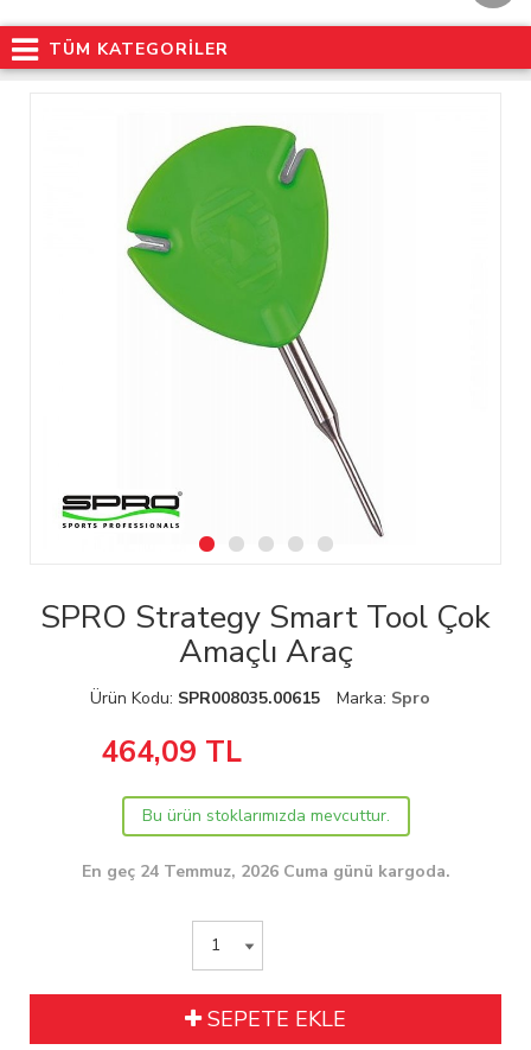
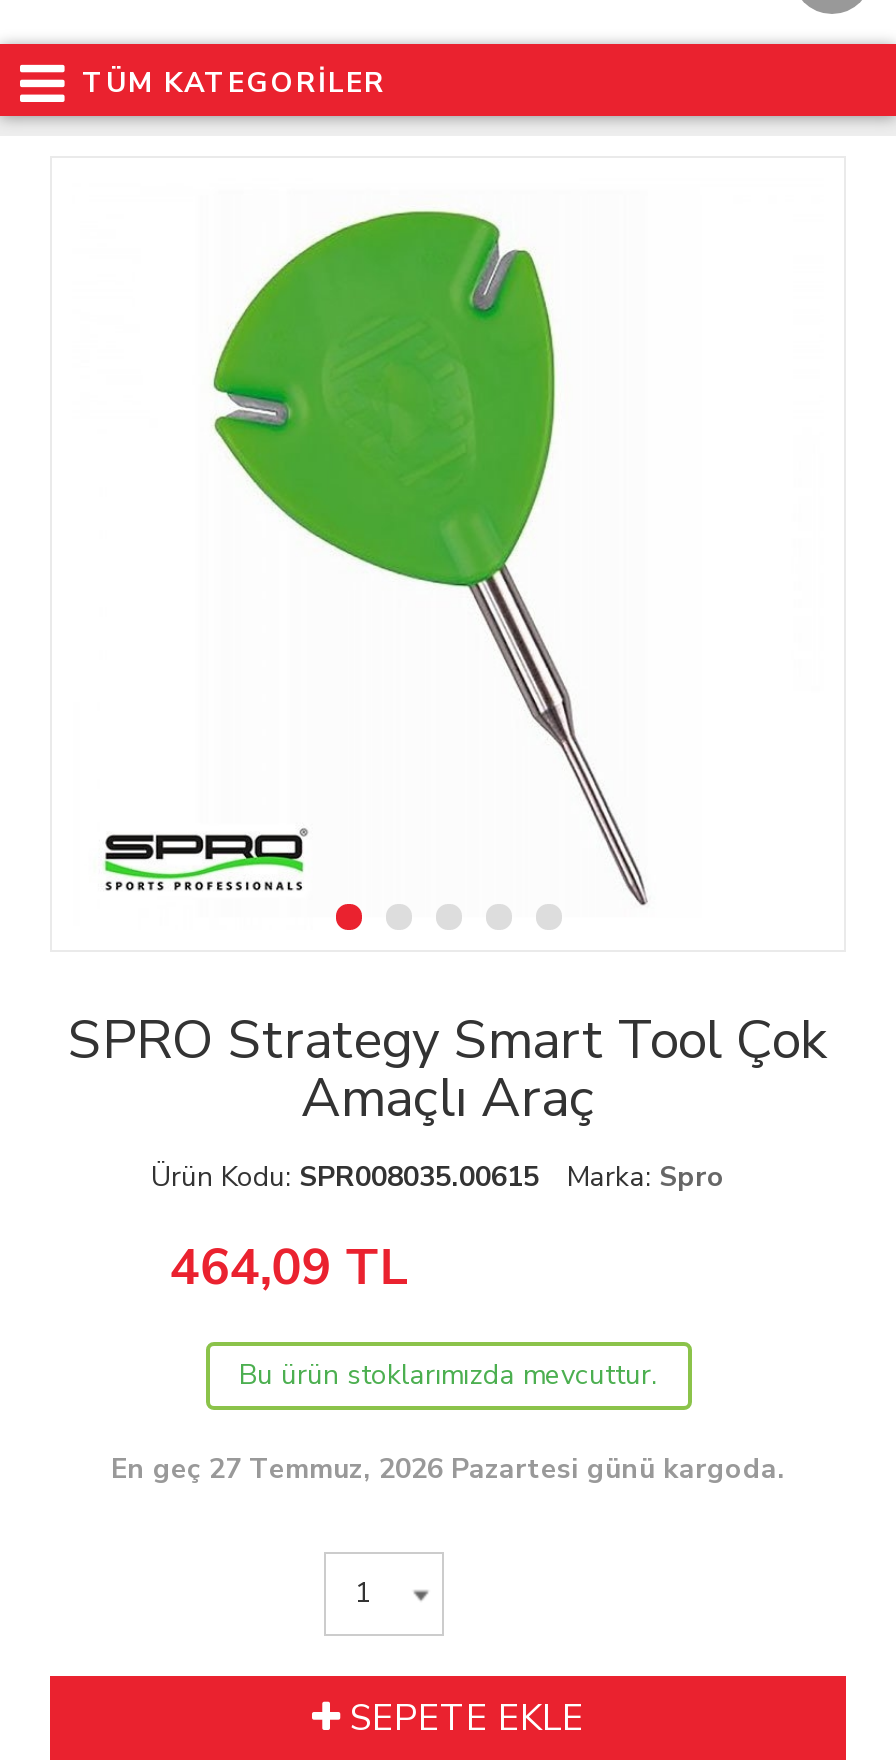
[81,860,450,883] En geç 24 Temmuz, 2026 Cuma günü kargoda. -> [111,1450,785,1488] En geç 27 Temmuz, 2026 Pazartesi günü kargoda.

